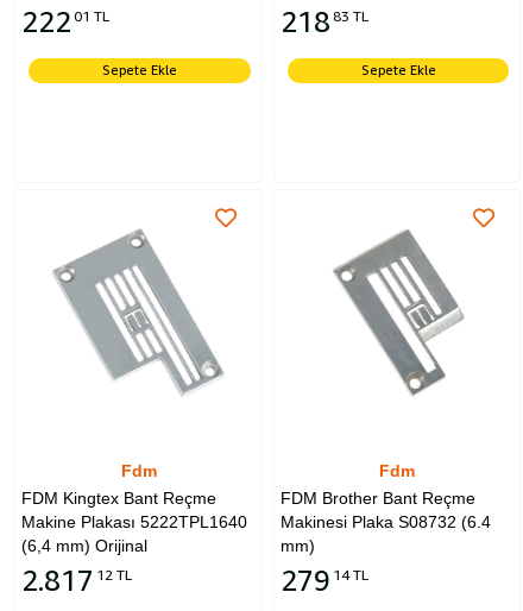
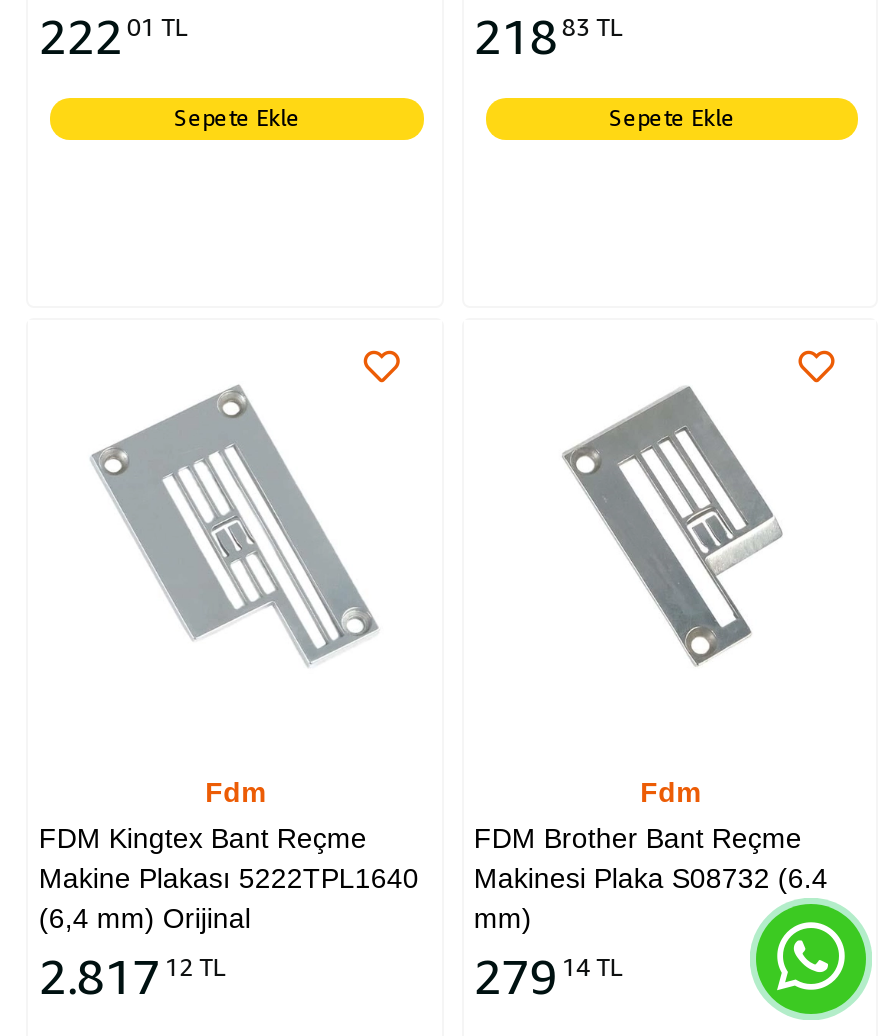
none -> [750,900,872,1020] [image]

